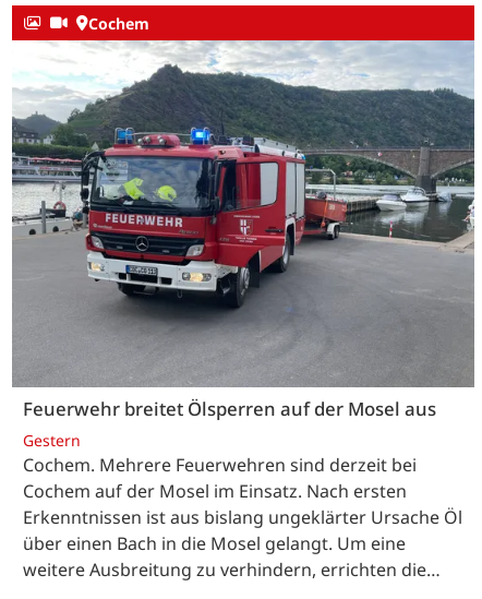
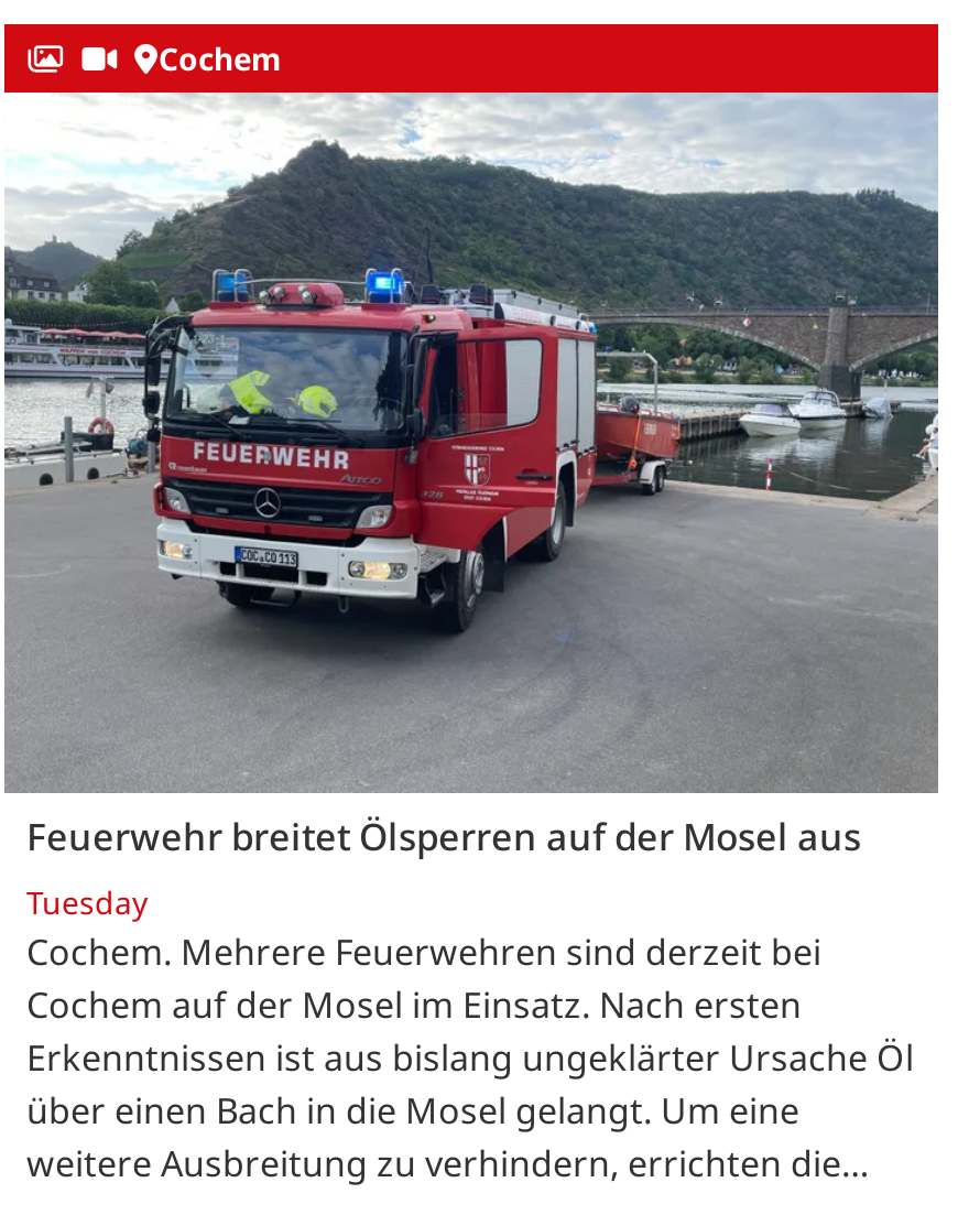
[23,430,81,451] Gestern -> [26,880,148,922] Tuesday

